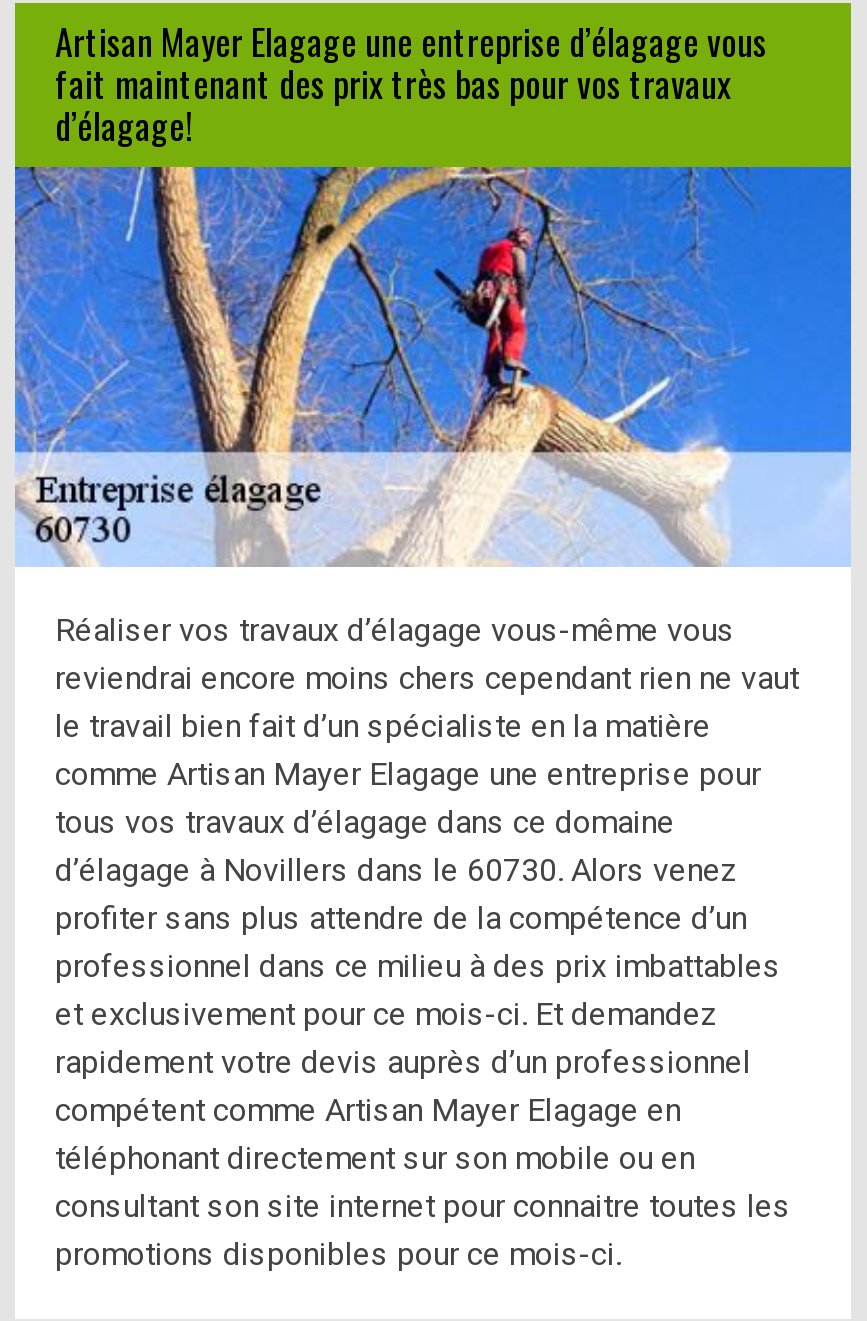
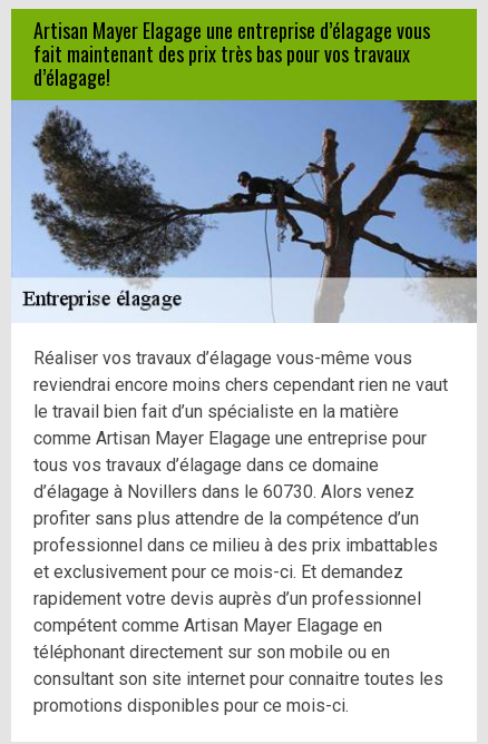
[15,165,853,567] [image] -> [11,99,478,323] [image]

